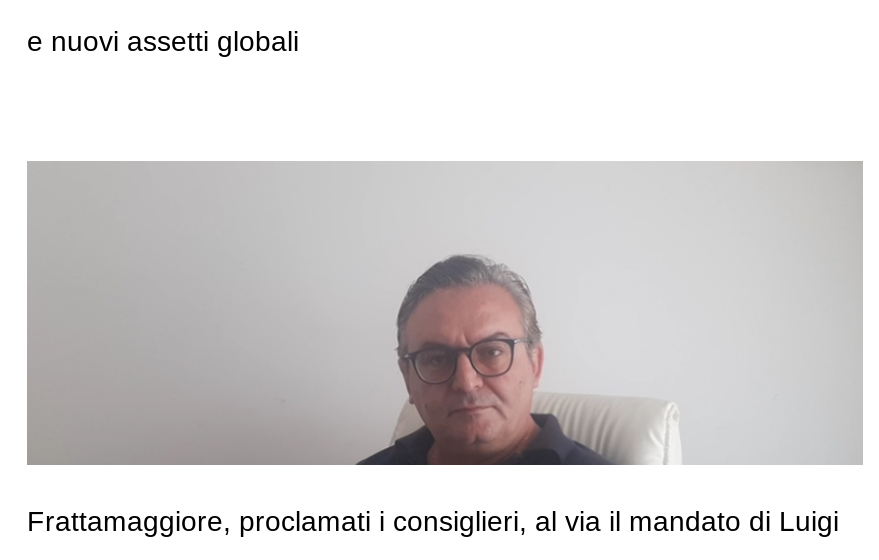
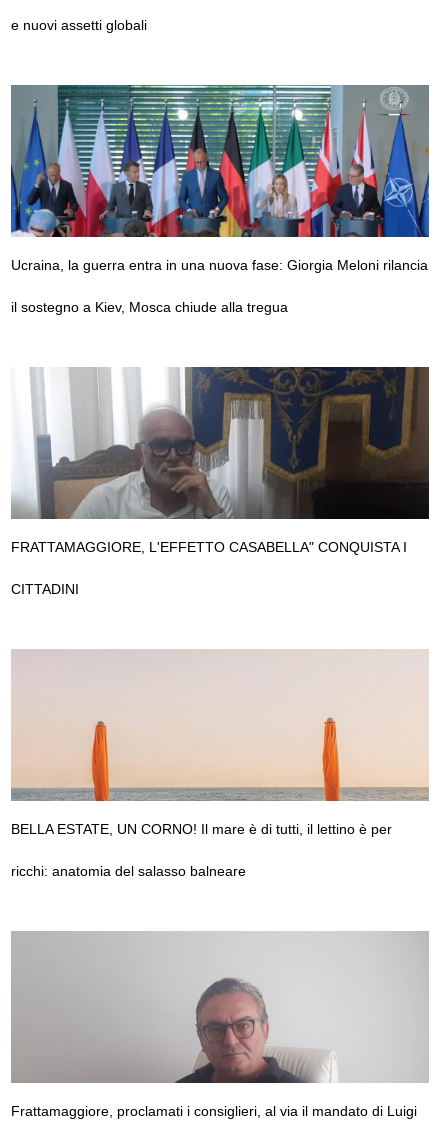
none -> [10,85,430,314] [image] | Ucraina, la guerra entra in una nuova fase: Giorgia Meloni rilancia | il sostegno a Kiev, Mosca chiude alla tregua
none -> [10,366,430,596] [image] | FRATTAMAGGIORE, L'EFFETTO CASABELLA" CONQUISTA I | CITTADINI
none -> [10,649,430,878] [image] | BELLA ESTATE, UN CORNO! Il mare è di tutti, il lettino è per | ricchi: anatomia del salasso balneare

